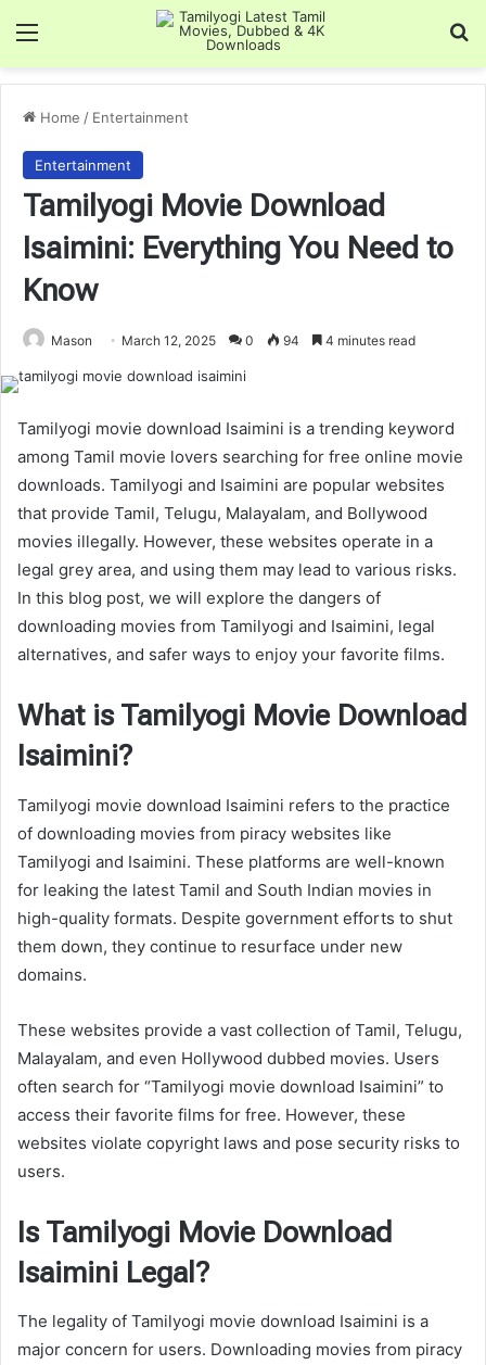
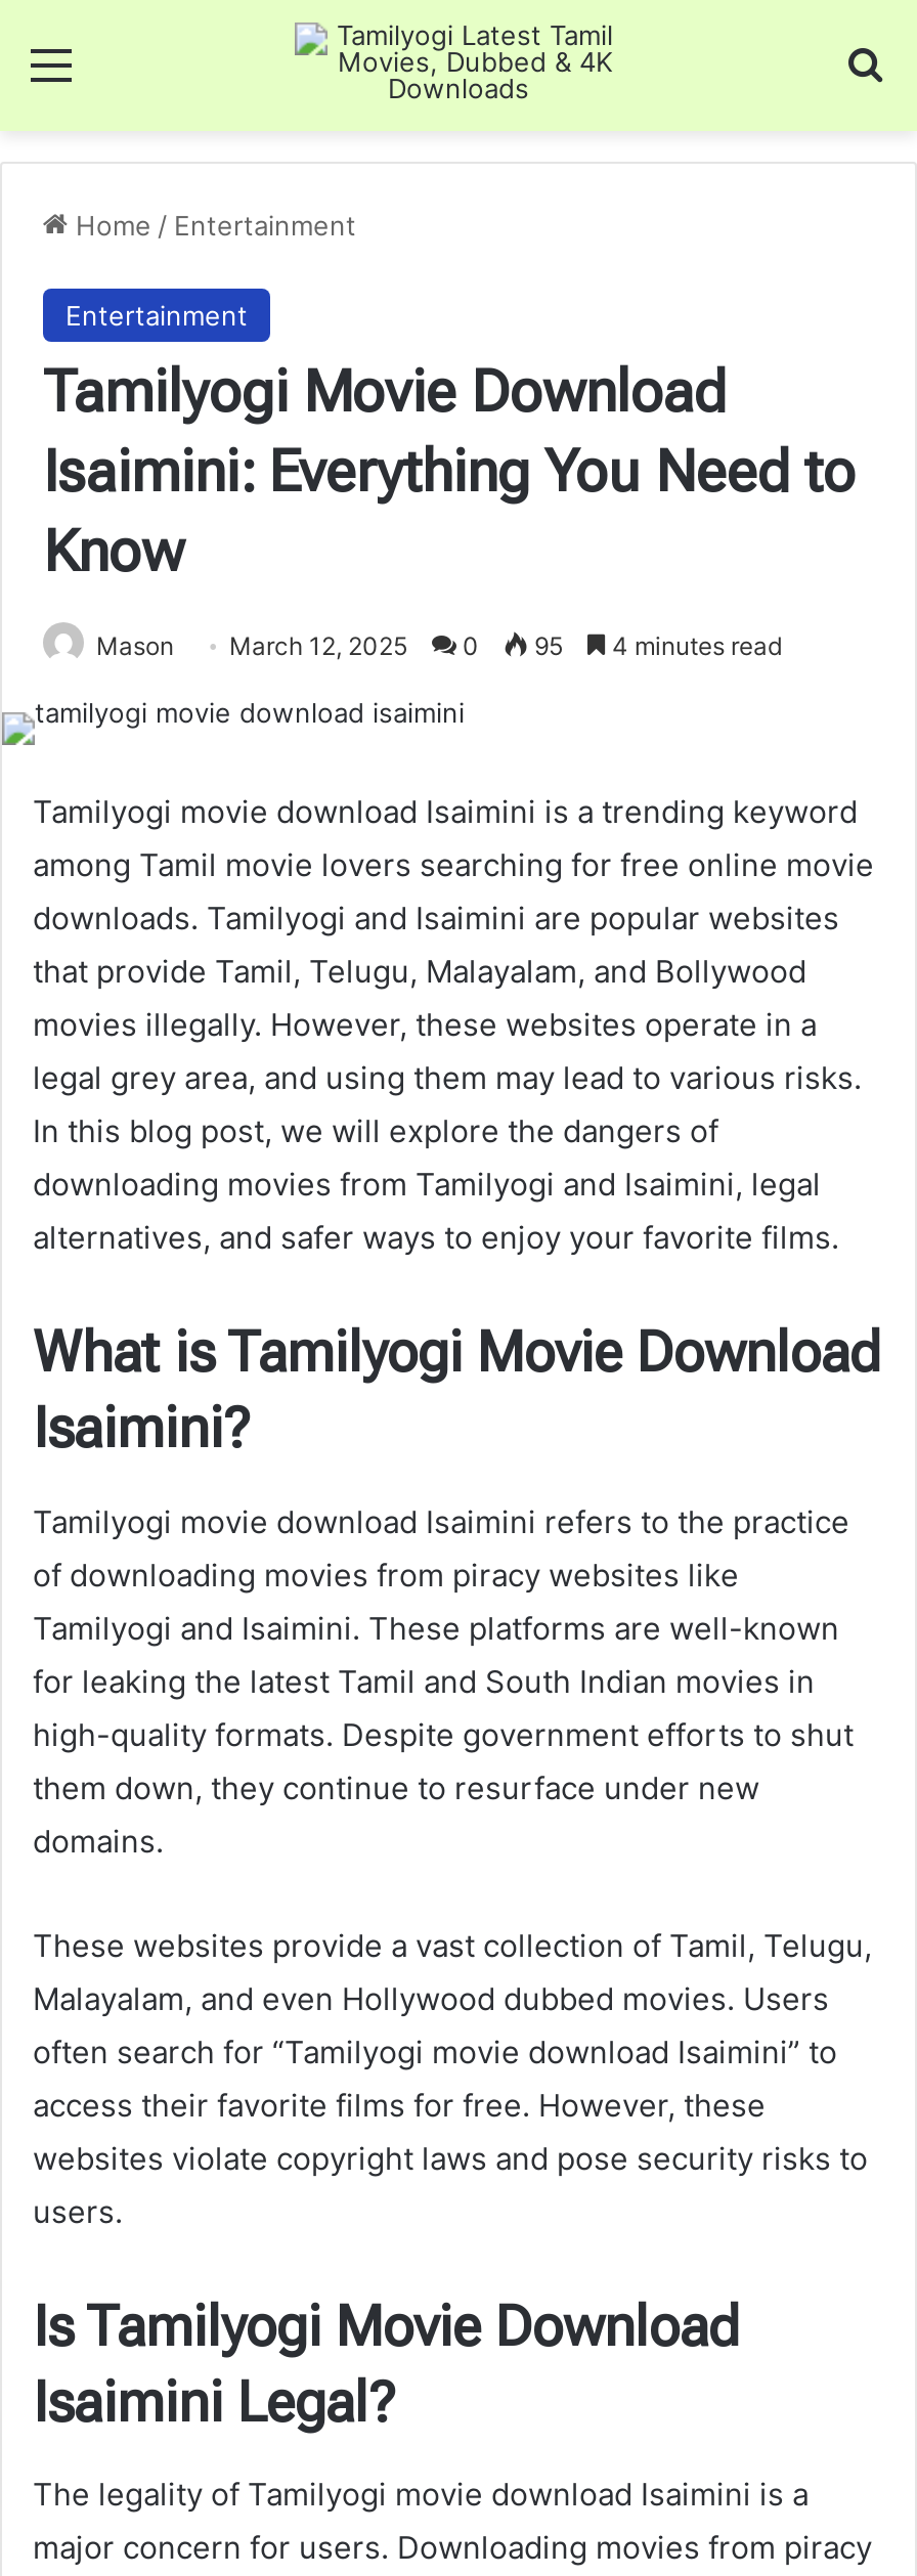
[51,332,415,349] Mason March 12, 2025 0 94 4 minutes read -> [96,630,782,661] Mason March 12, 2025 0 95 4 minutes read

